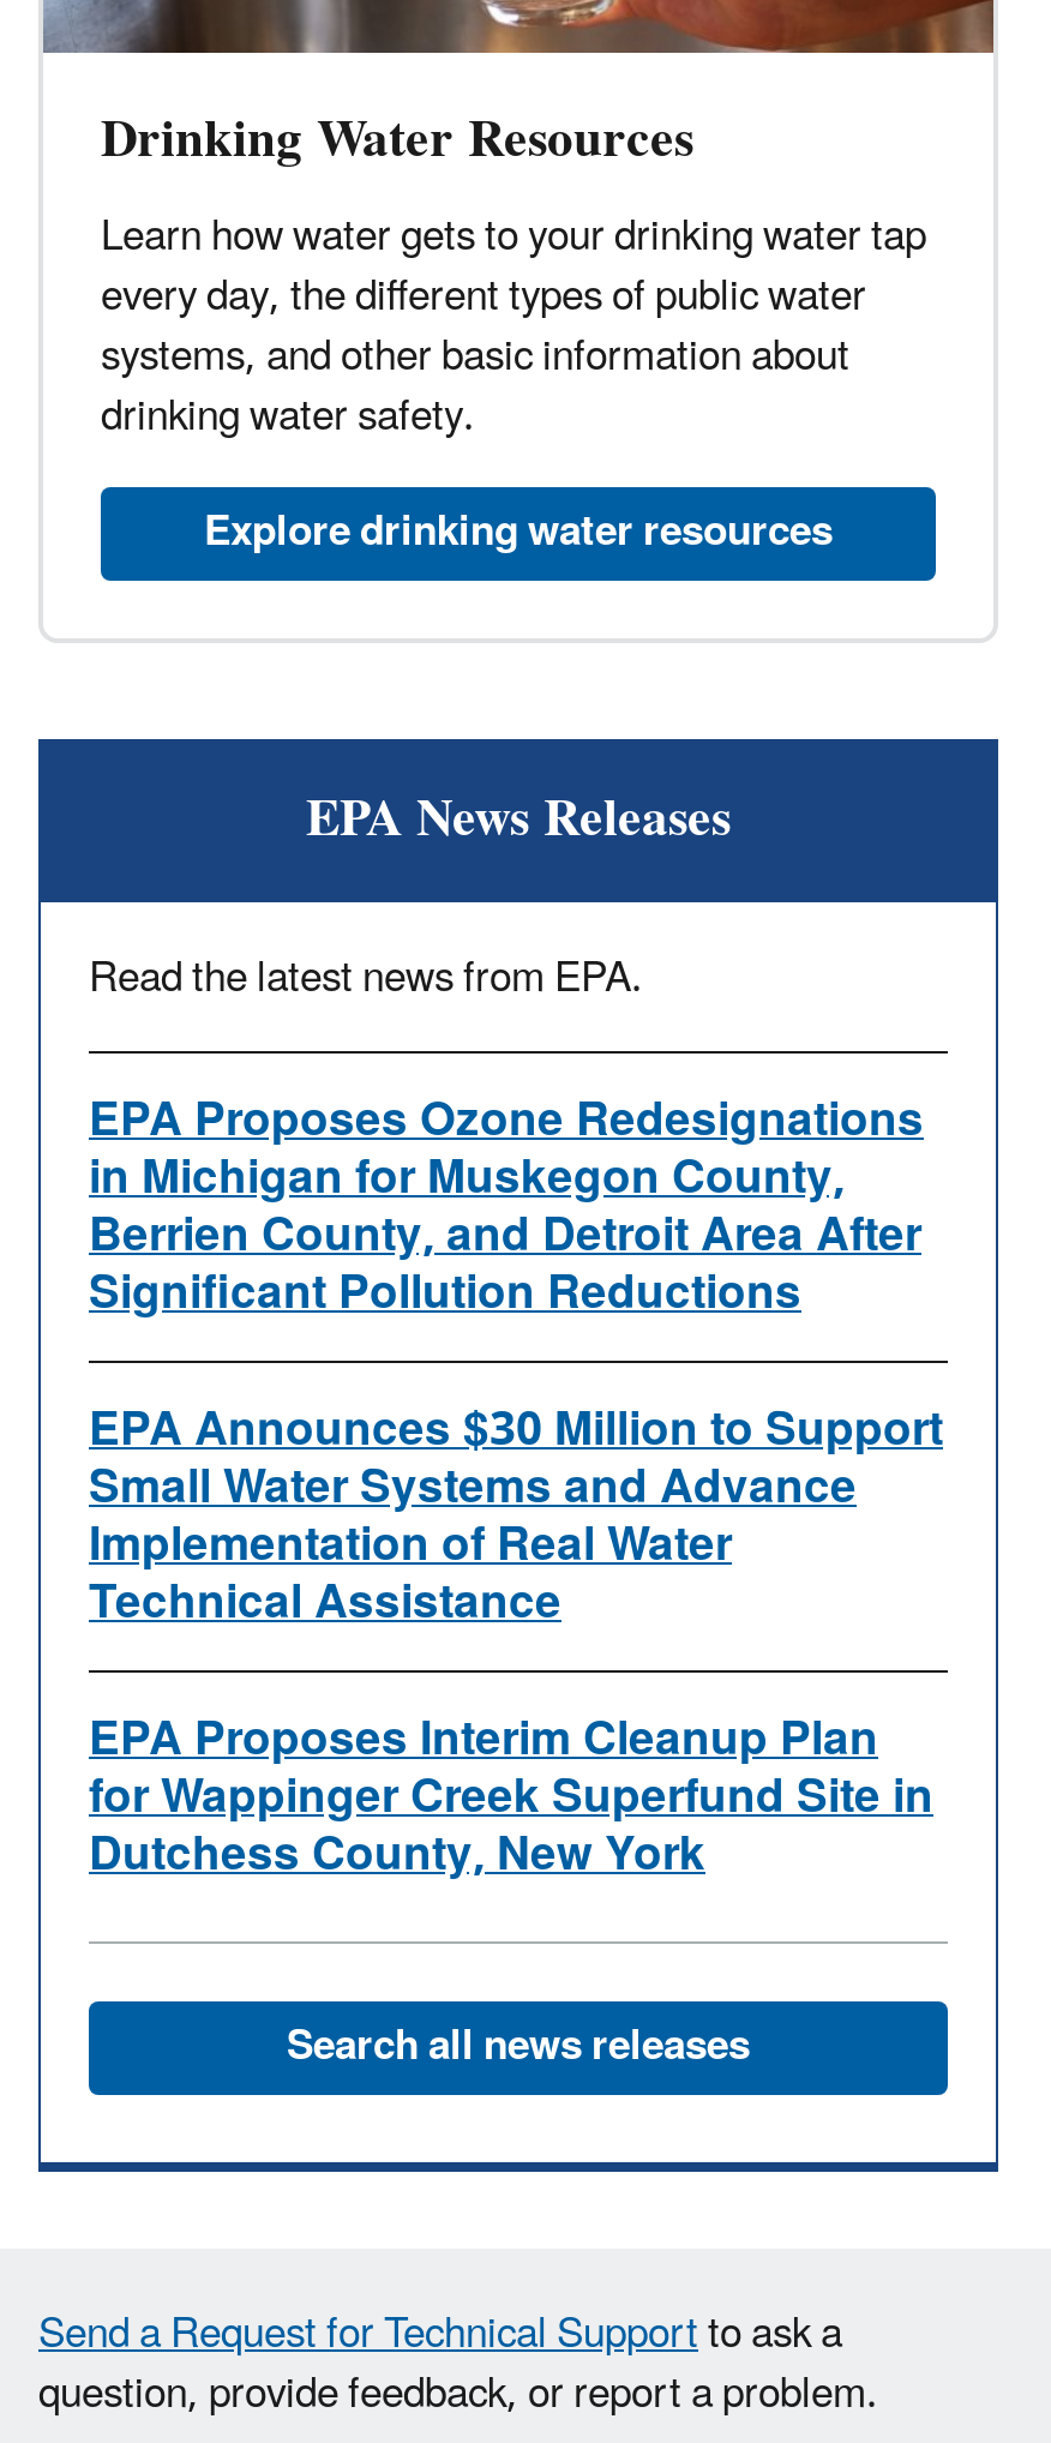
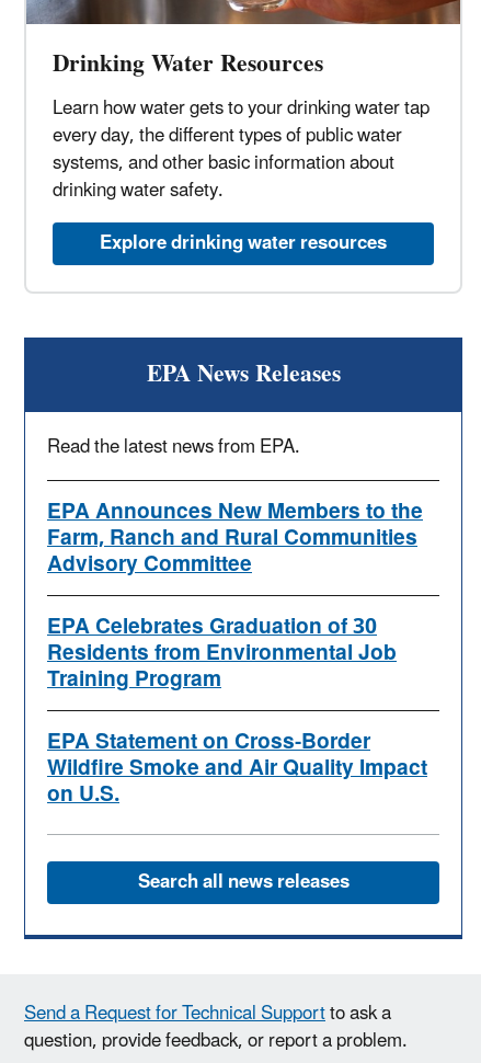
[89,1072,943,1903] EPA Proposes Ozone Redesignations | in Michigan for Muskegon County, | Berrien County, and Detroit Area After | Significant Pollution Reductions | EPA Announces $30 Million to Support | Small Water Systems and Advance | Implementation of Real Water | Technical Assistance | EPA Proposes Interim Cleanup Plan | for Wappinger Creek Superfund Site in | Dutchess County, New York -> [47,490,427,816] EPA Announces New Members to the | Farm, Ranch and Rural Communities | Advisory Committee | EPA Celebrates Graduation of 30 | Residents from Environmental Job | Training Program | EPA Statement on Cross-Border | Wildfire Smoke and Air Quality Impact | on U.S.

